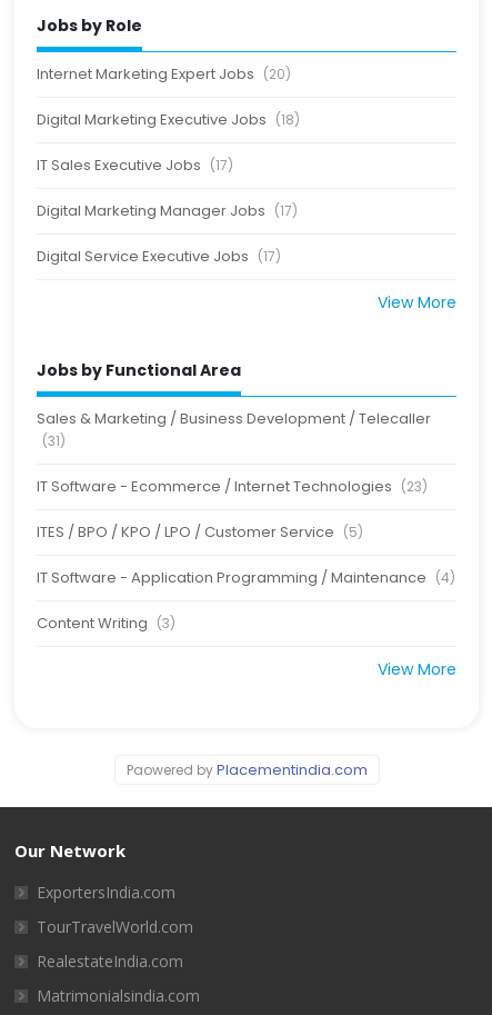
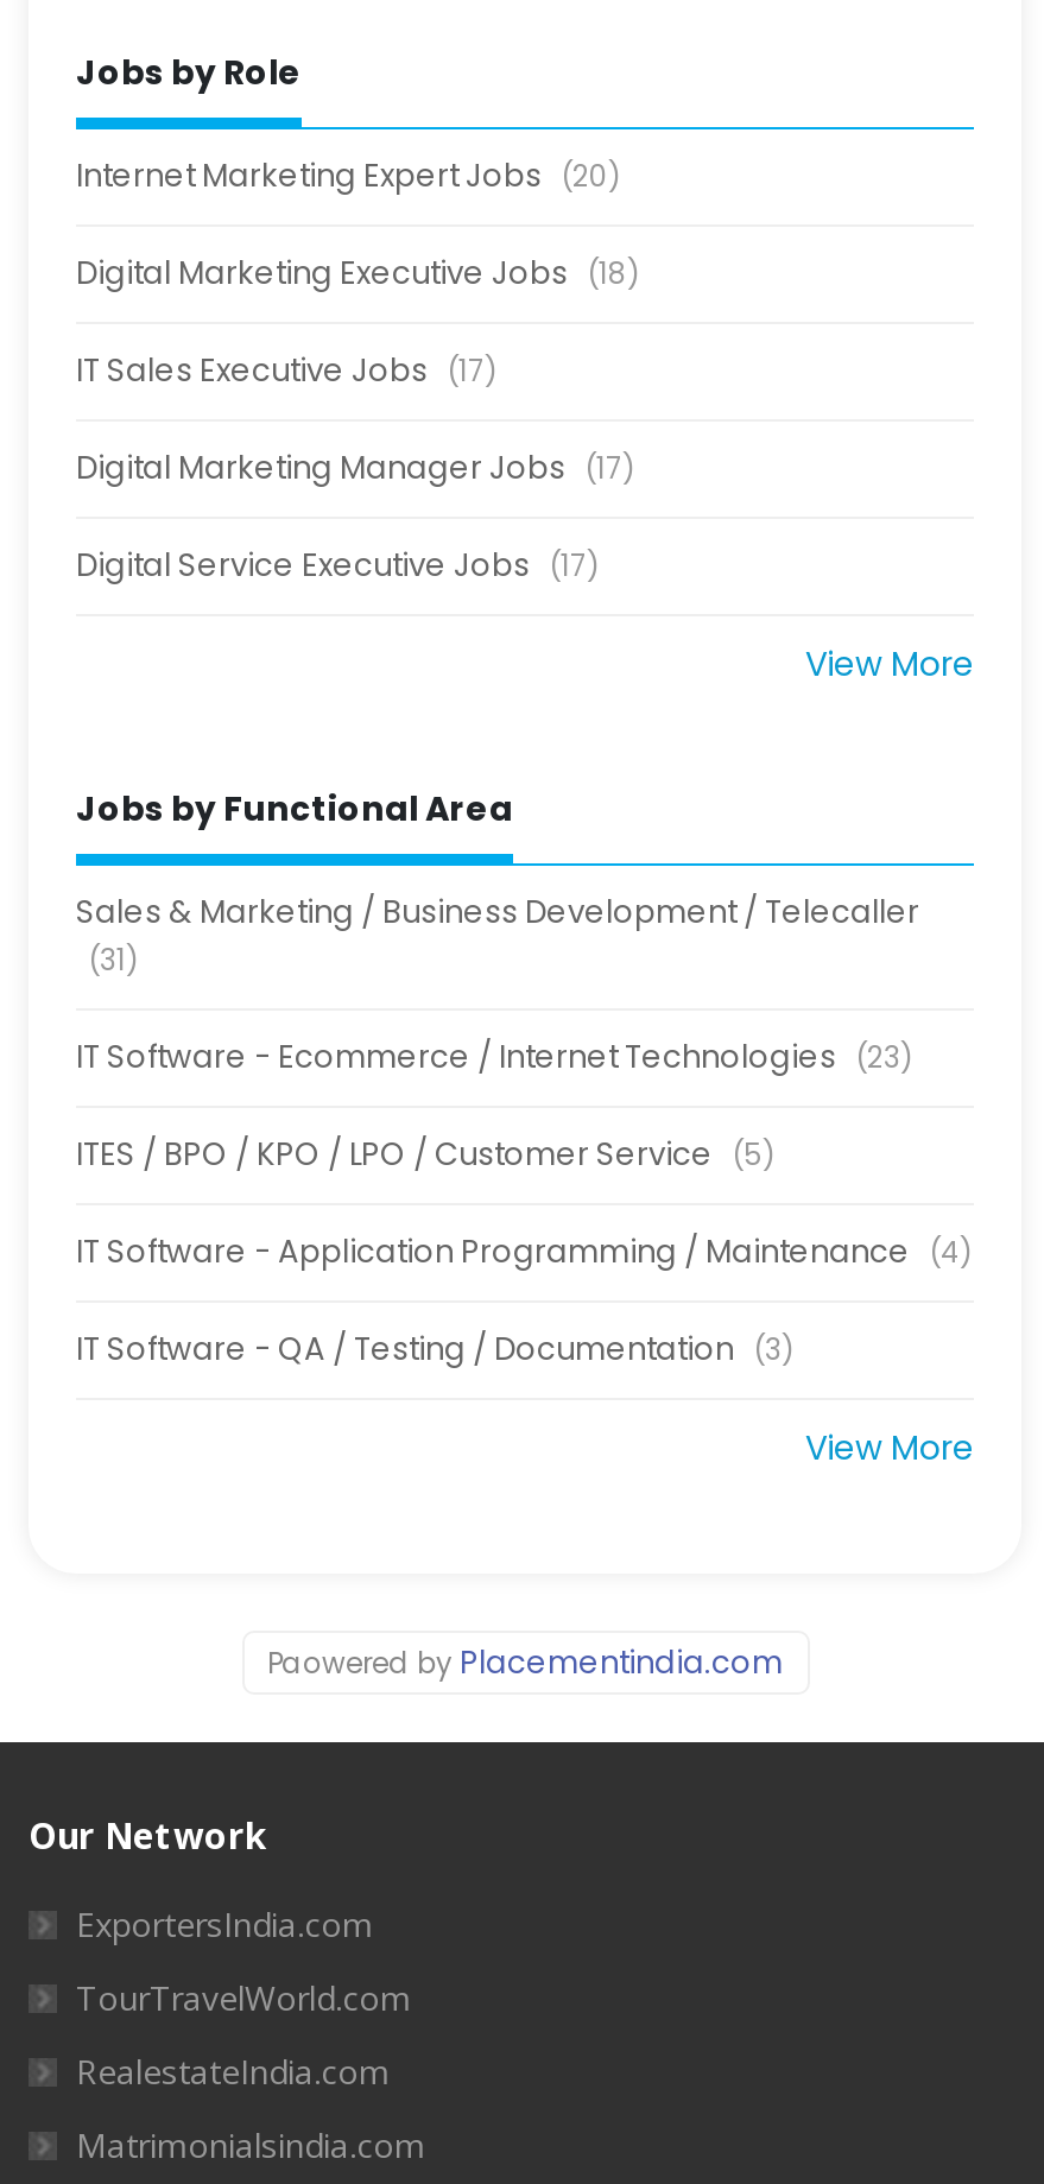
[37,613,175,634] Content Writing (3) -> [76,1327,793,1372] IT Software - QA / Testing / Documentation (3)

